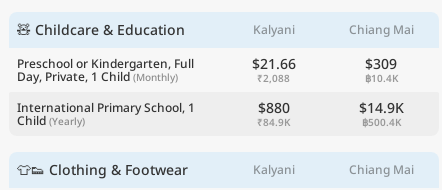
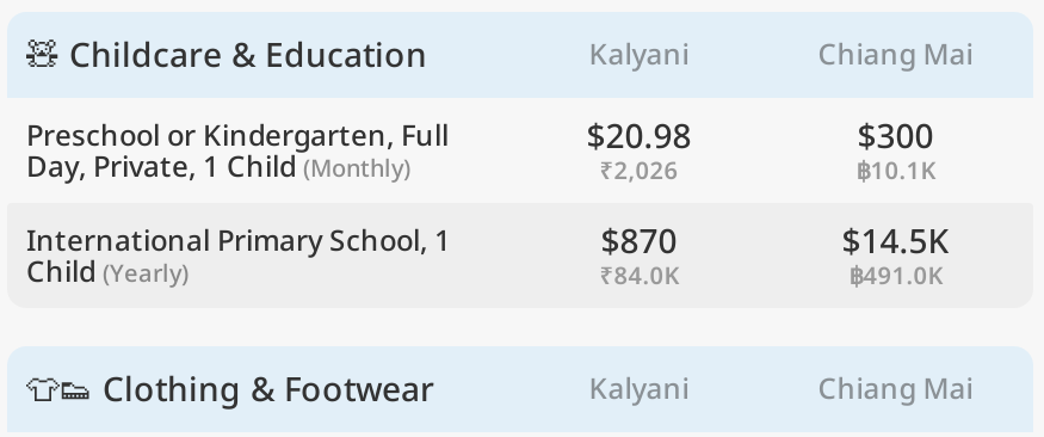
[252,54,296,85] $21.66 | ₹2,088 -> [587,113,692,187] $20.98 | ₹2,026
[365,54,398,85] $309 | ฿10.4K -> [856,113,935,187] $300 | ฿10.1K
[257,98,290,129] $880 | ₹84.9K -> [599,218,678,292] $870 | ₹84.0K
[359,98,404,129] $14.9K | ฿500.4K -> [842,218,949,292] $14.5K | ฿491.0K

